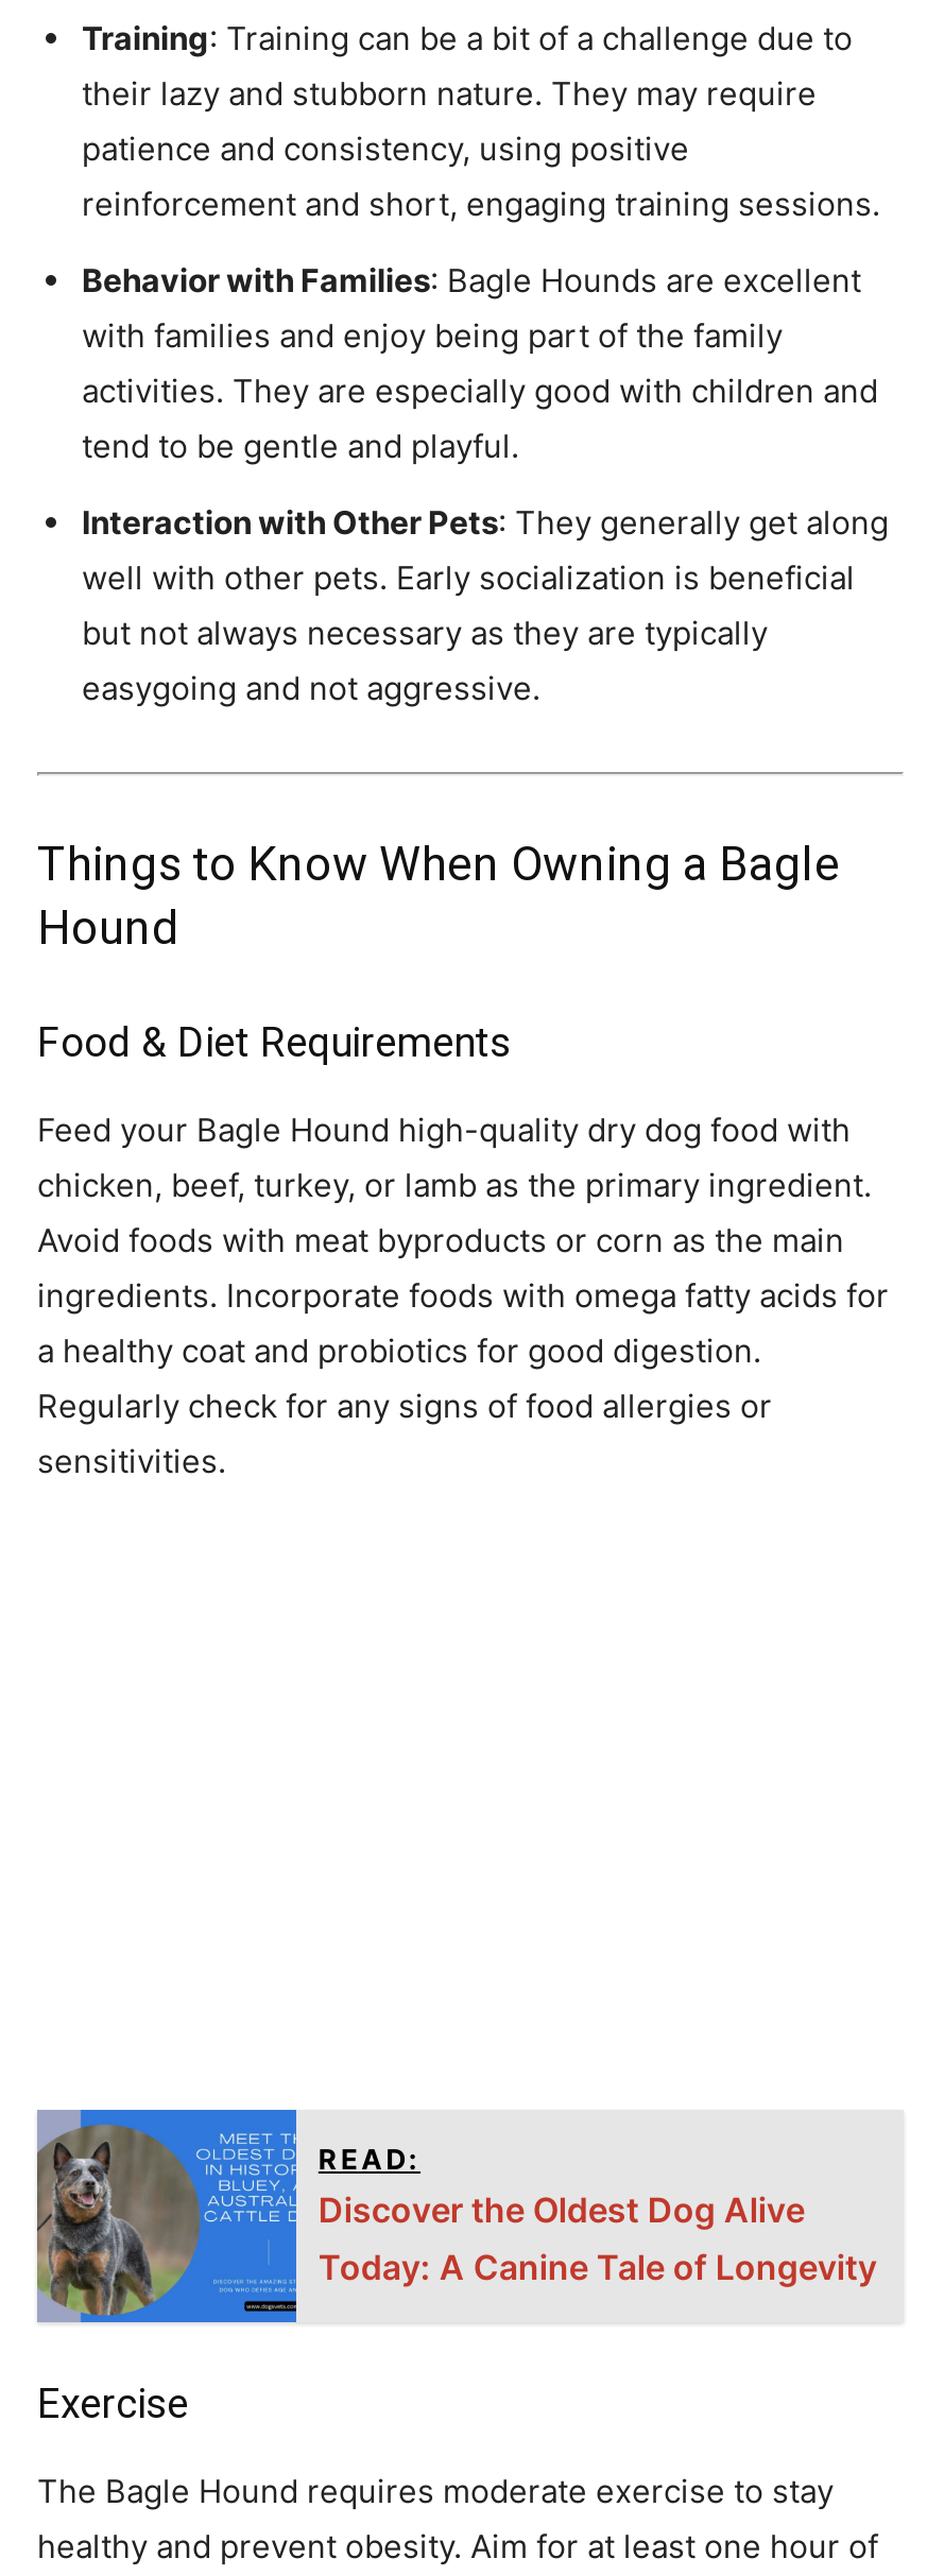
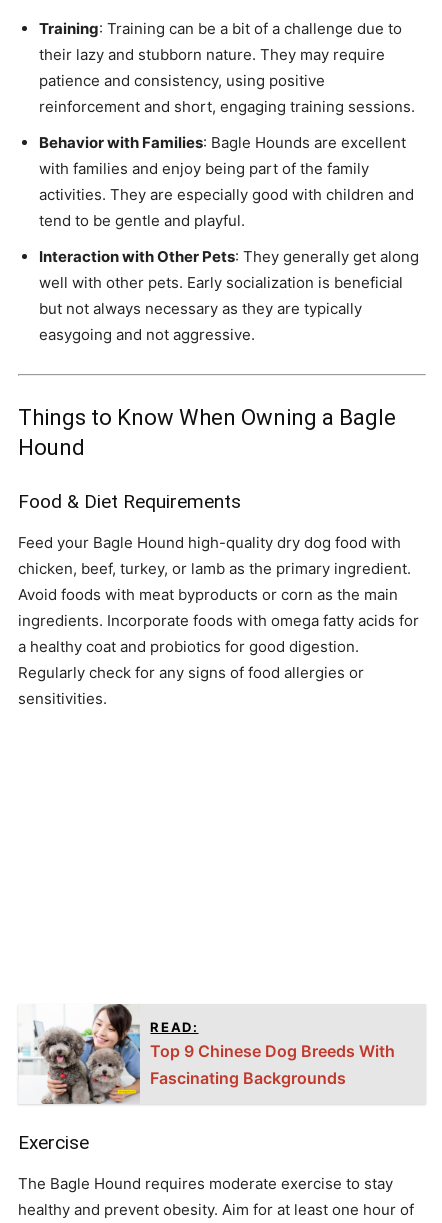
[35,2107,877,2325] [image] | Discover the Oldest Dog Alive | Today: A Canine Tale of Longevity -> [17,1003,395,1105] [image] | Top 9 Chinese Dog Breeds With | Fascinating Backgrounds

